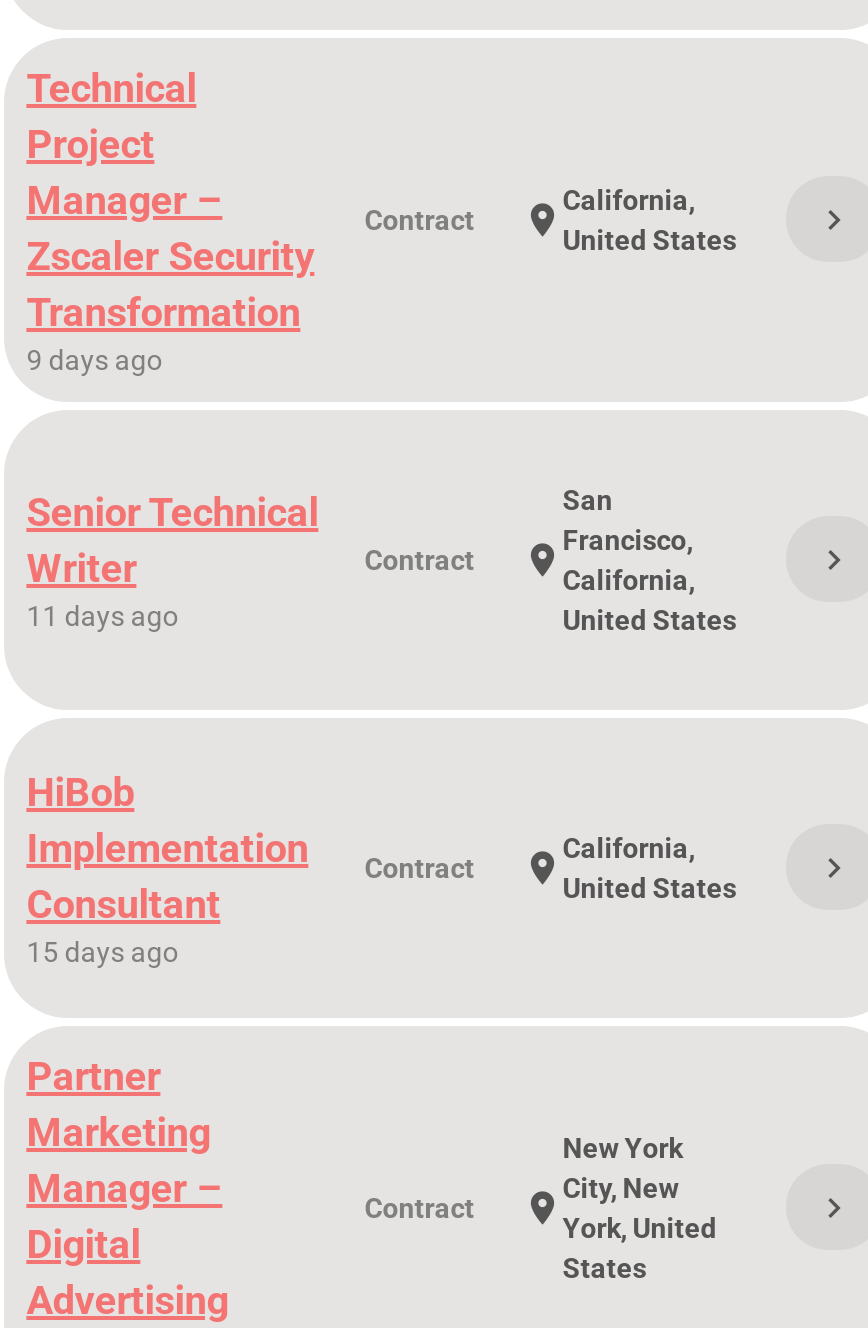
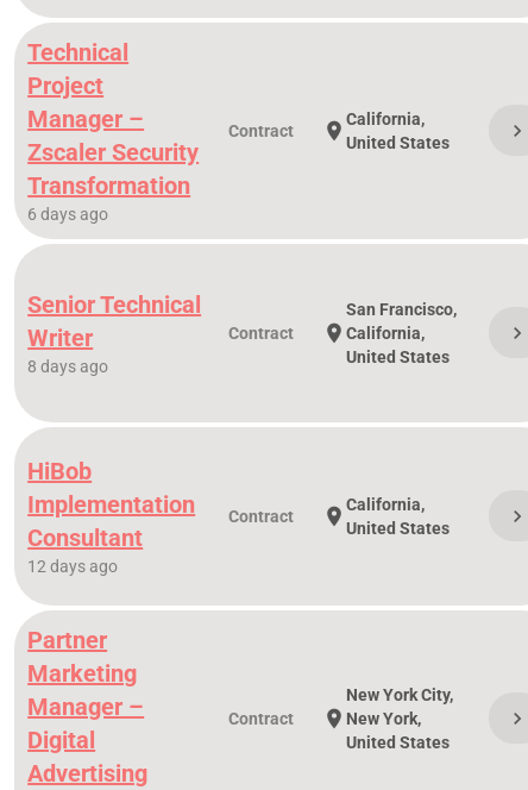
[26,344,162,376] 9 days ago -> [28,205,108,224] 6 days ago
[26,600,178,632] 11 days ago -> [28,357,108,376] 8 days ago
[26,936,178,968] 15 days ago -> [28,557,118,576] 12 days ago

